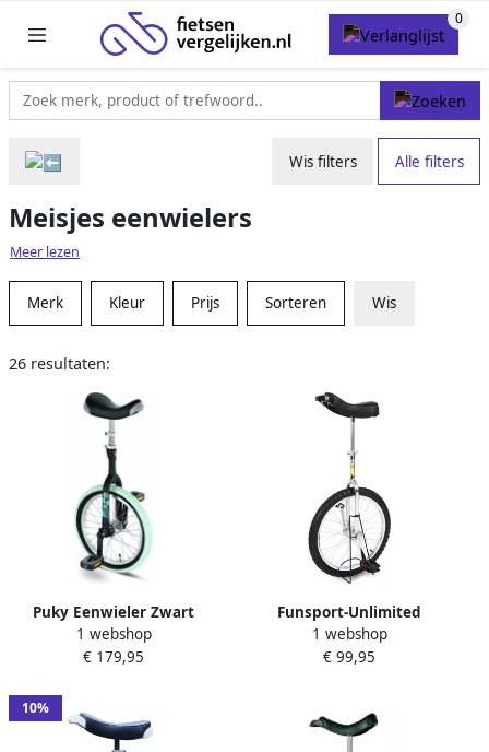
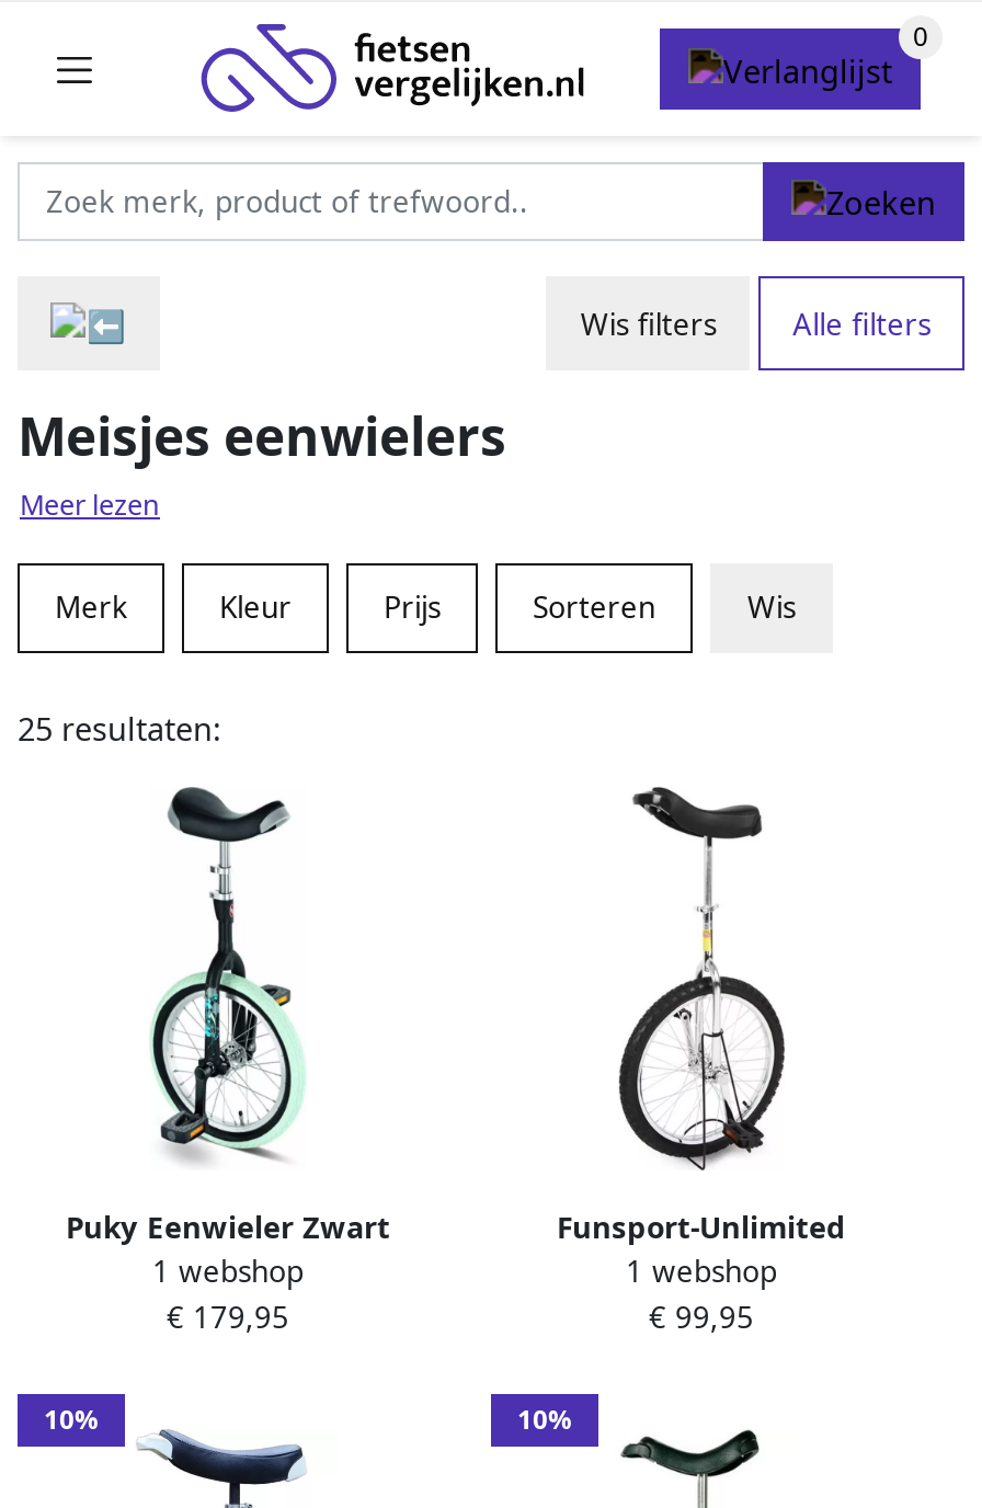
[9,353,110,374] 26 resultaten: -> [18,708,221,749] 25 resultaten:
none -> [517,1401,572,1438] 10%

